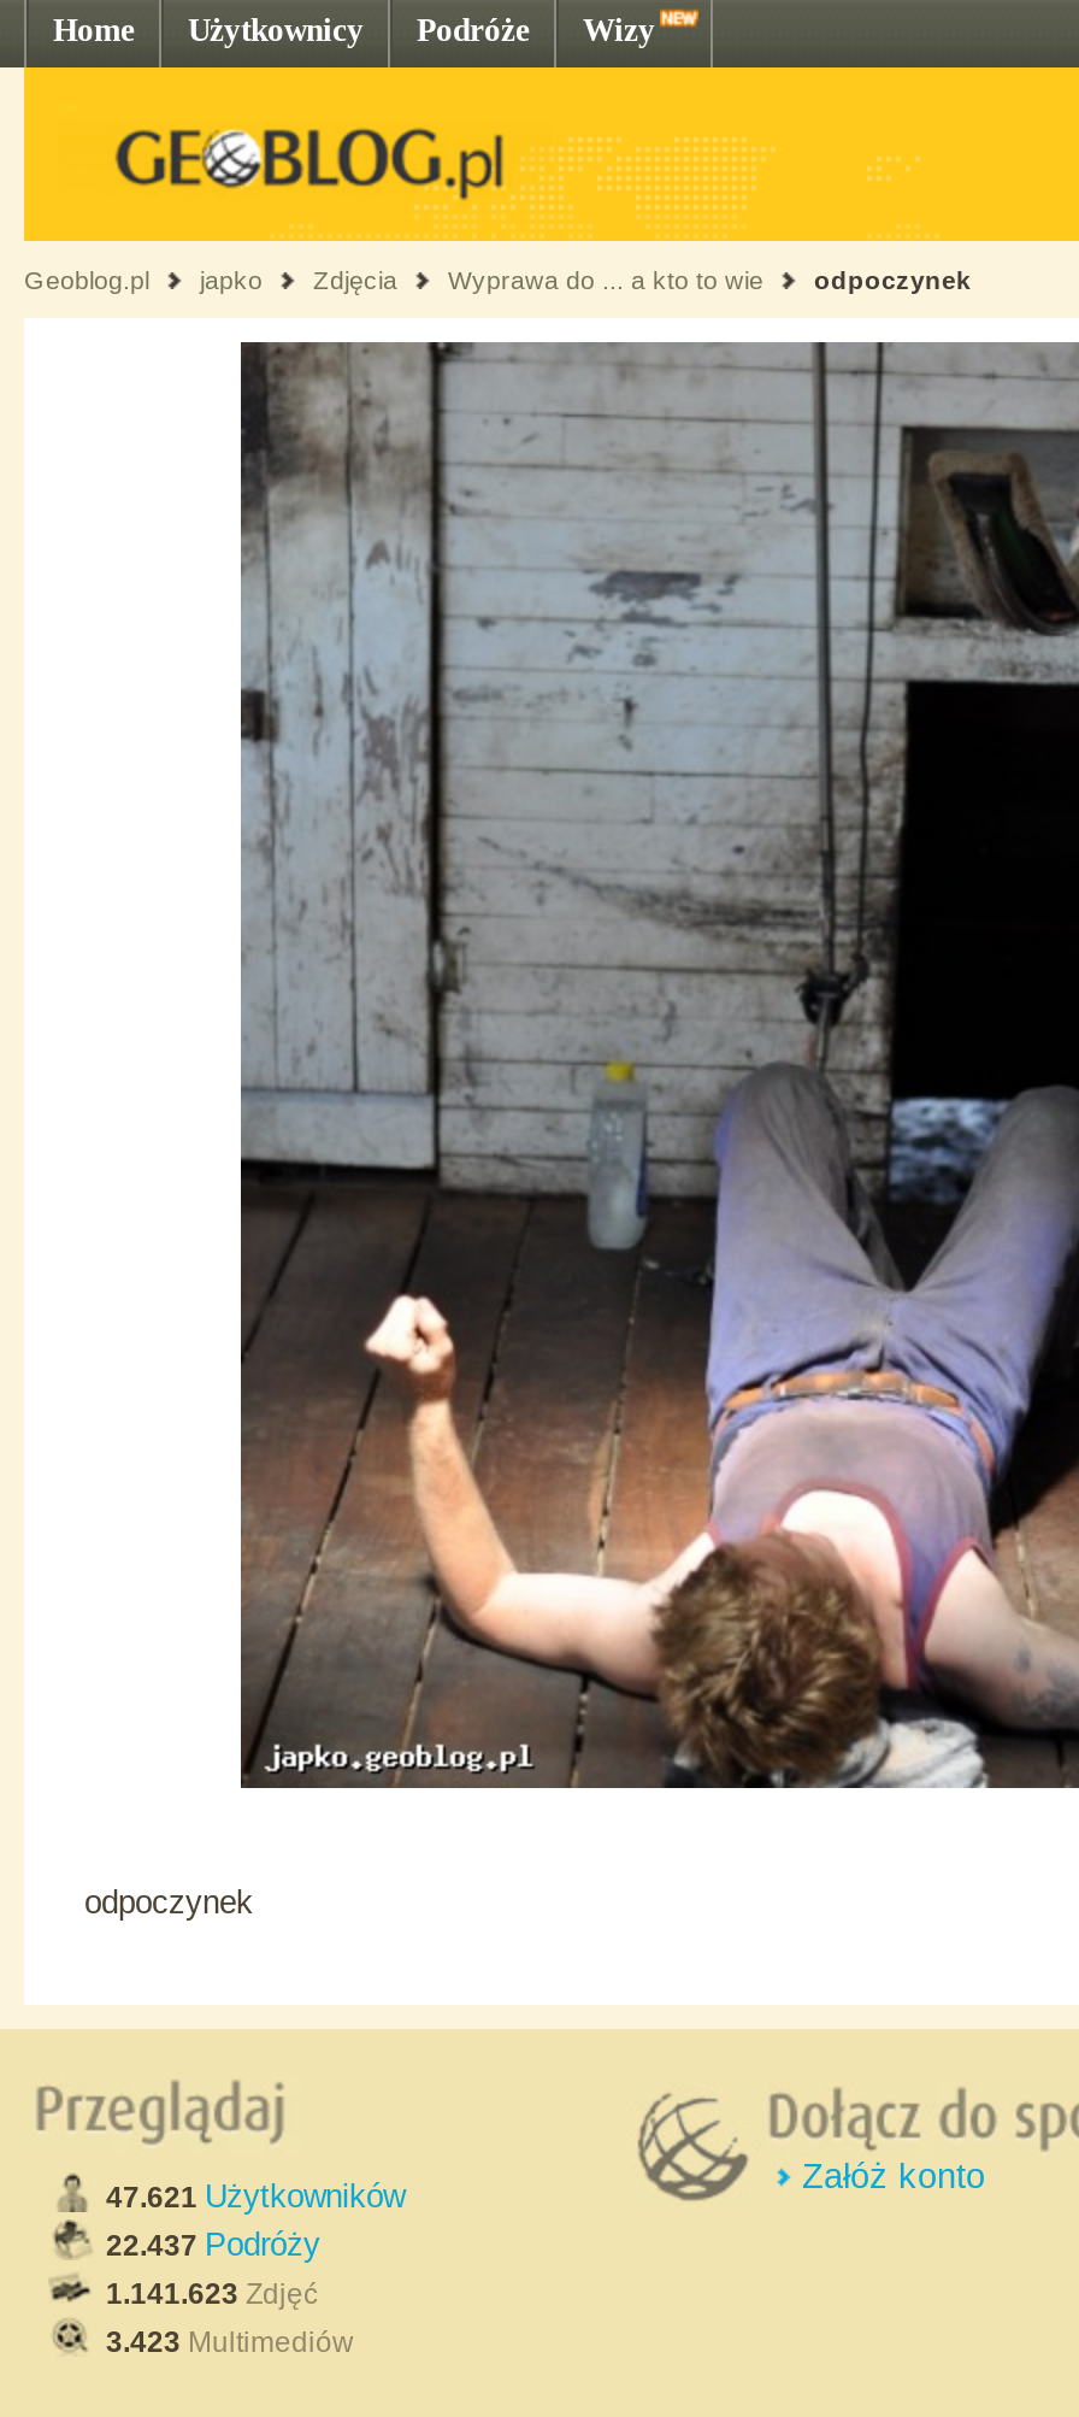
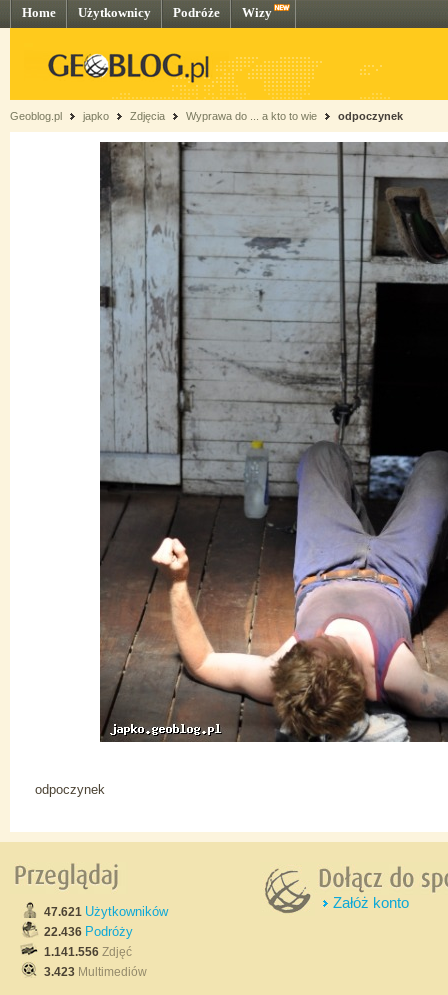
[106,2227,320,2263] 22.437 Podróży -> [44,924,133,939] 22.436 Podróży
[106,2277,318,2311] 1.141.623 Zdjęć -> [44,945,132,959] 1.141.556 Zdjęć

